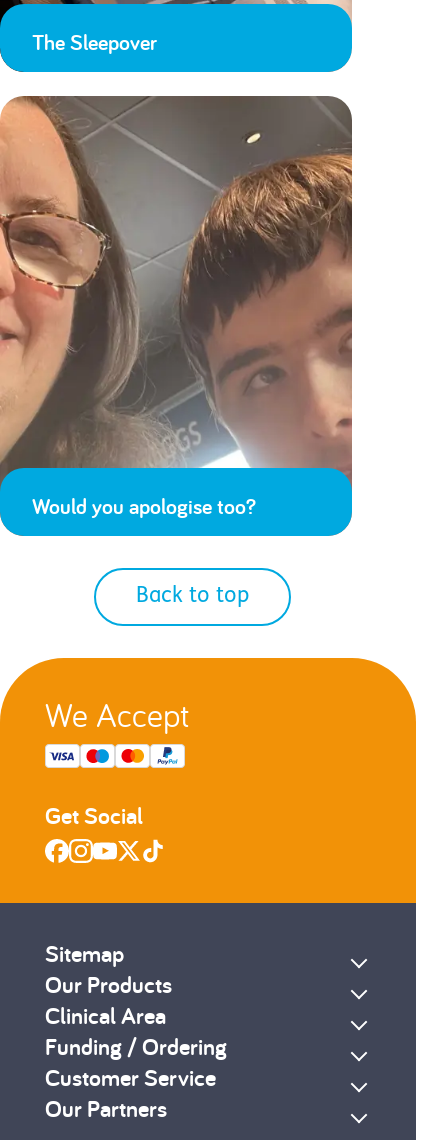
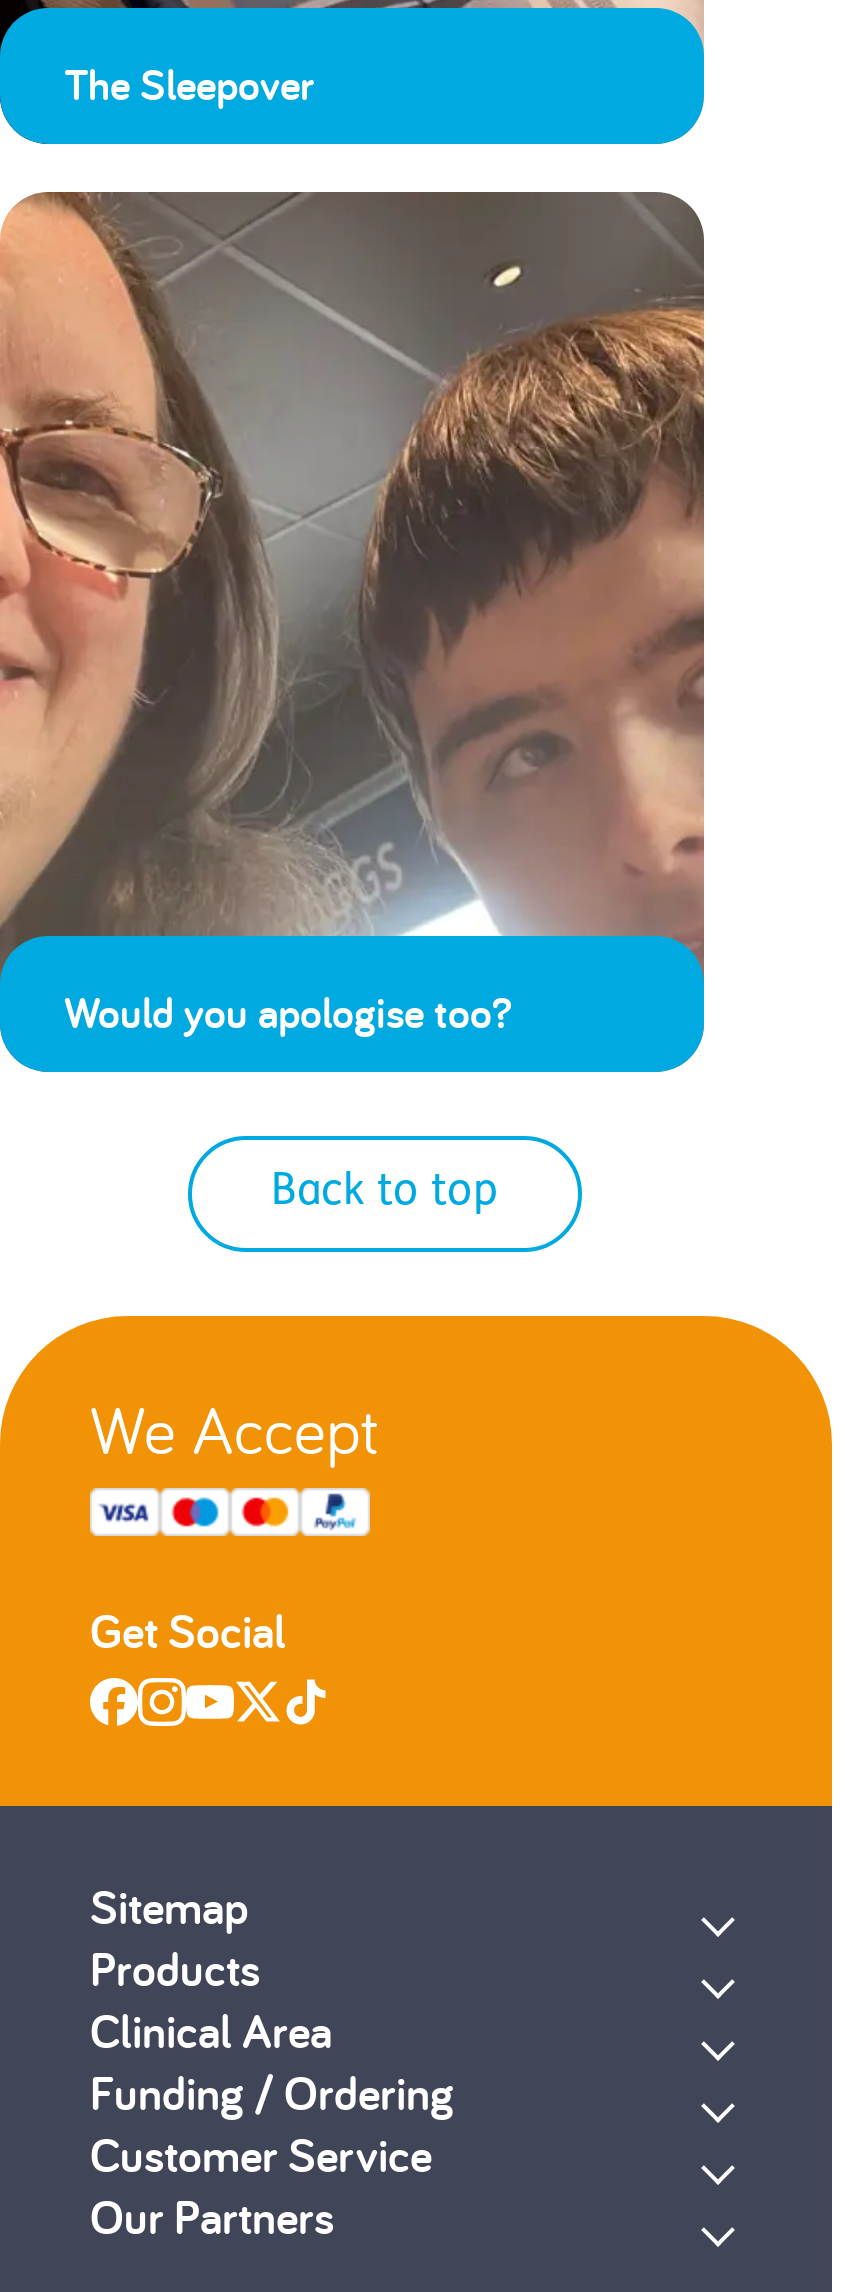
[45,969,172,1000] Our Products -> [90,1938,260,2000] Products

